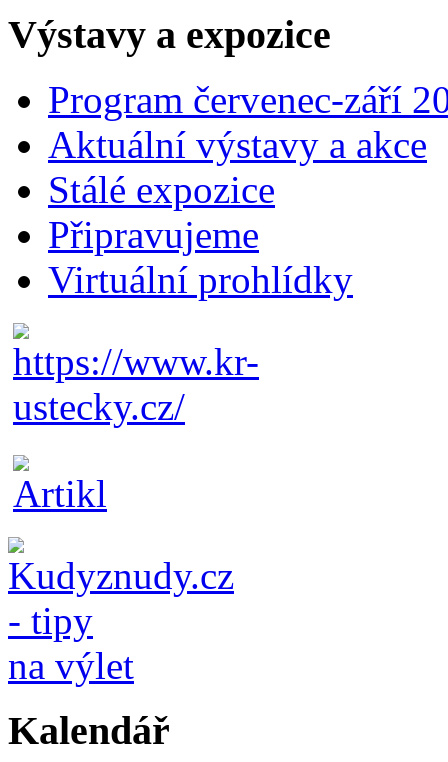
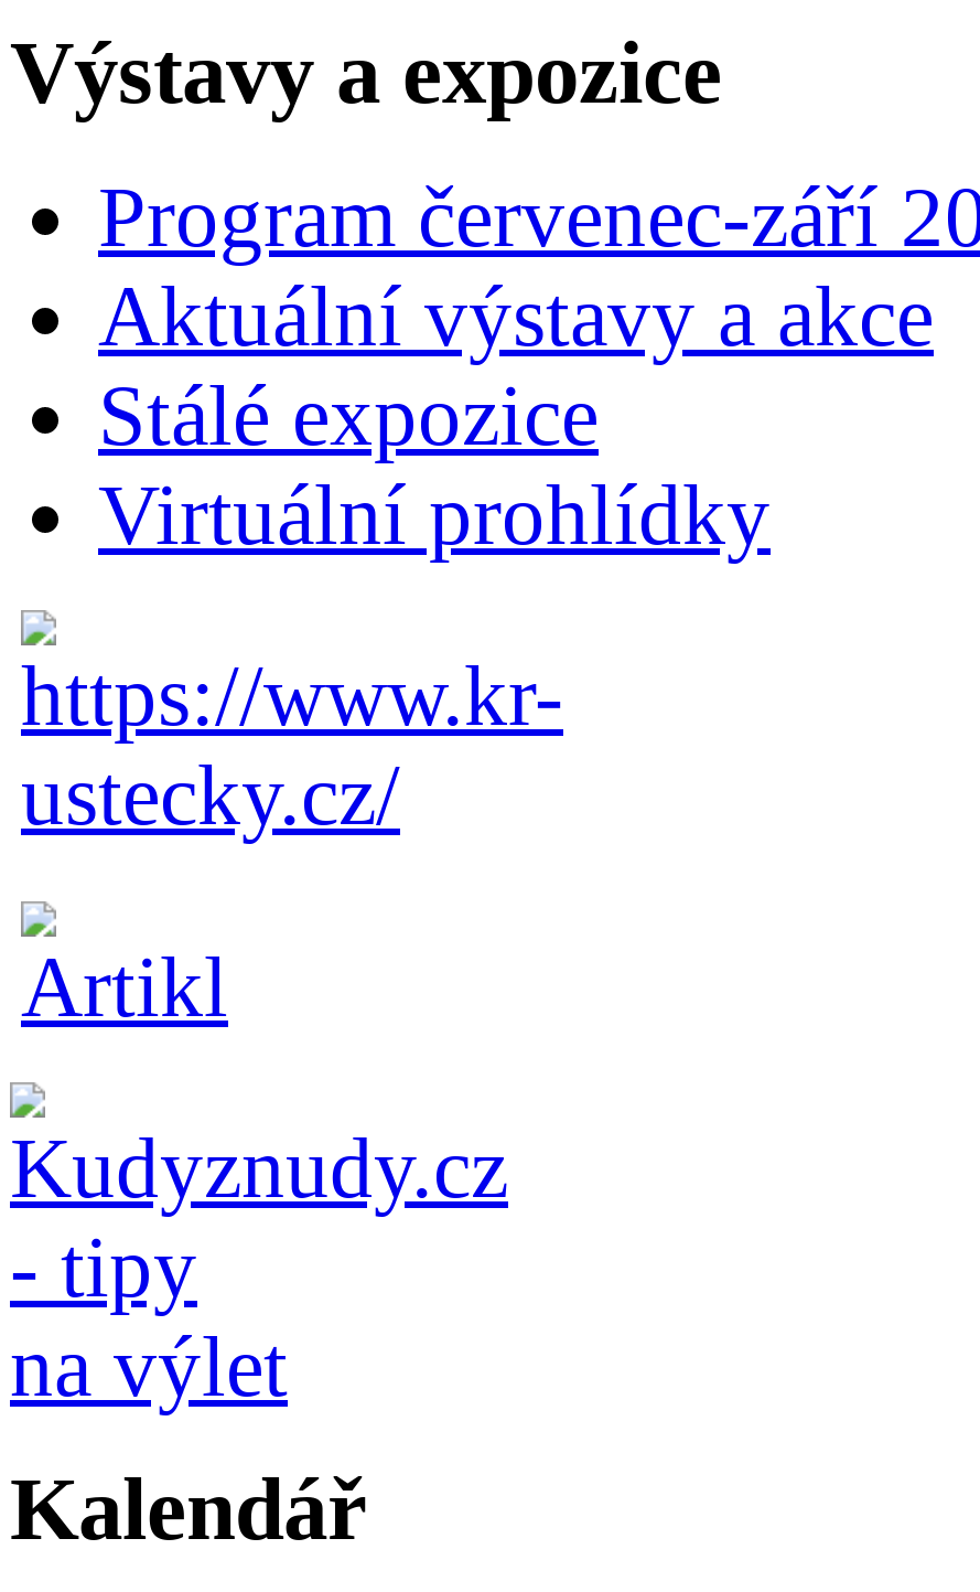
[48,213,259,256] Připravujeme -> none

